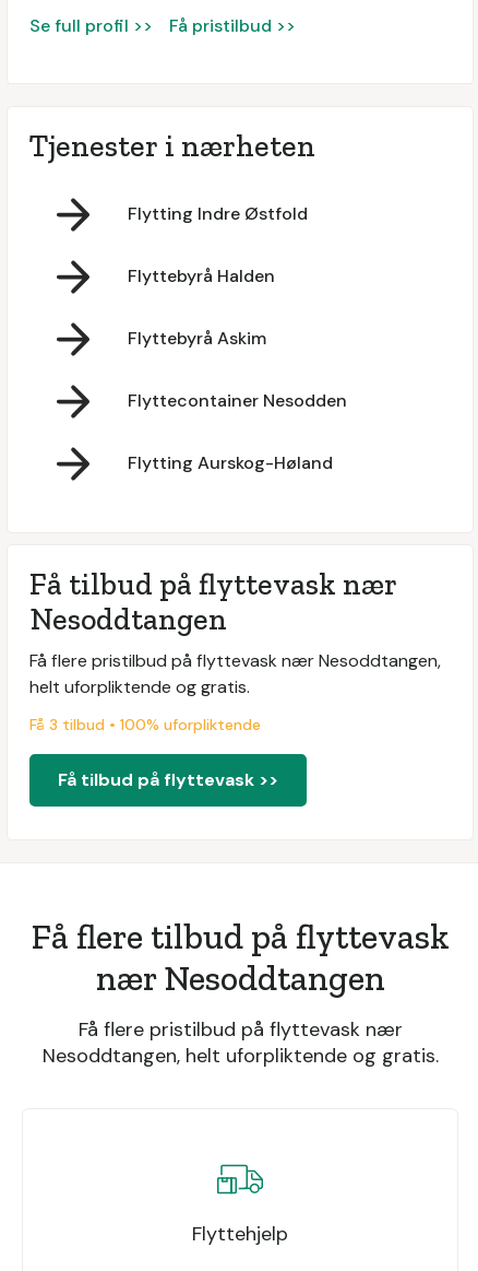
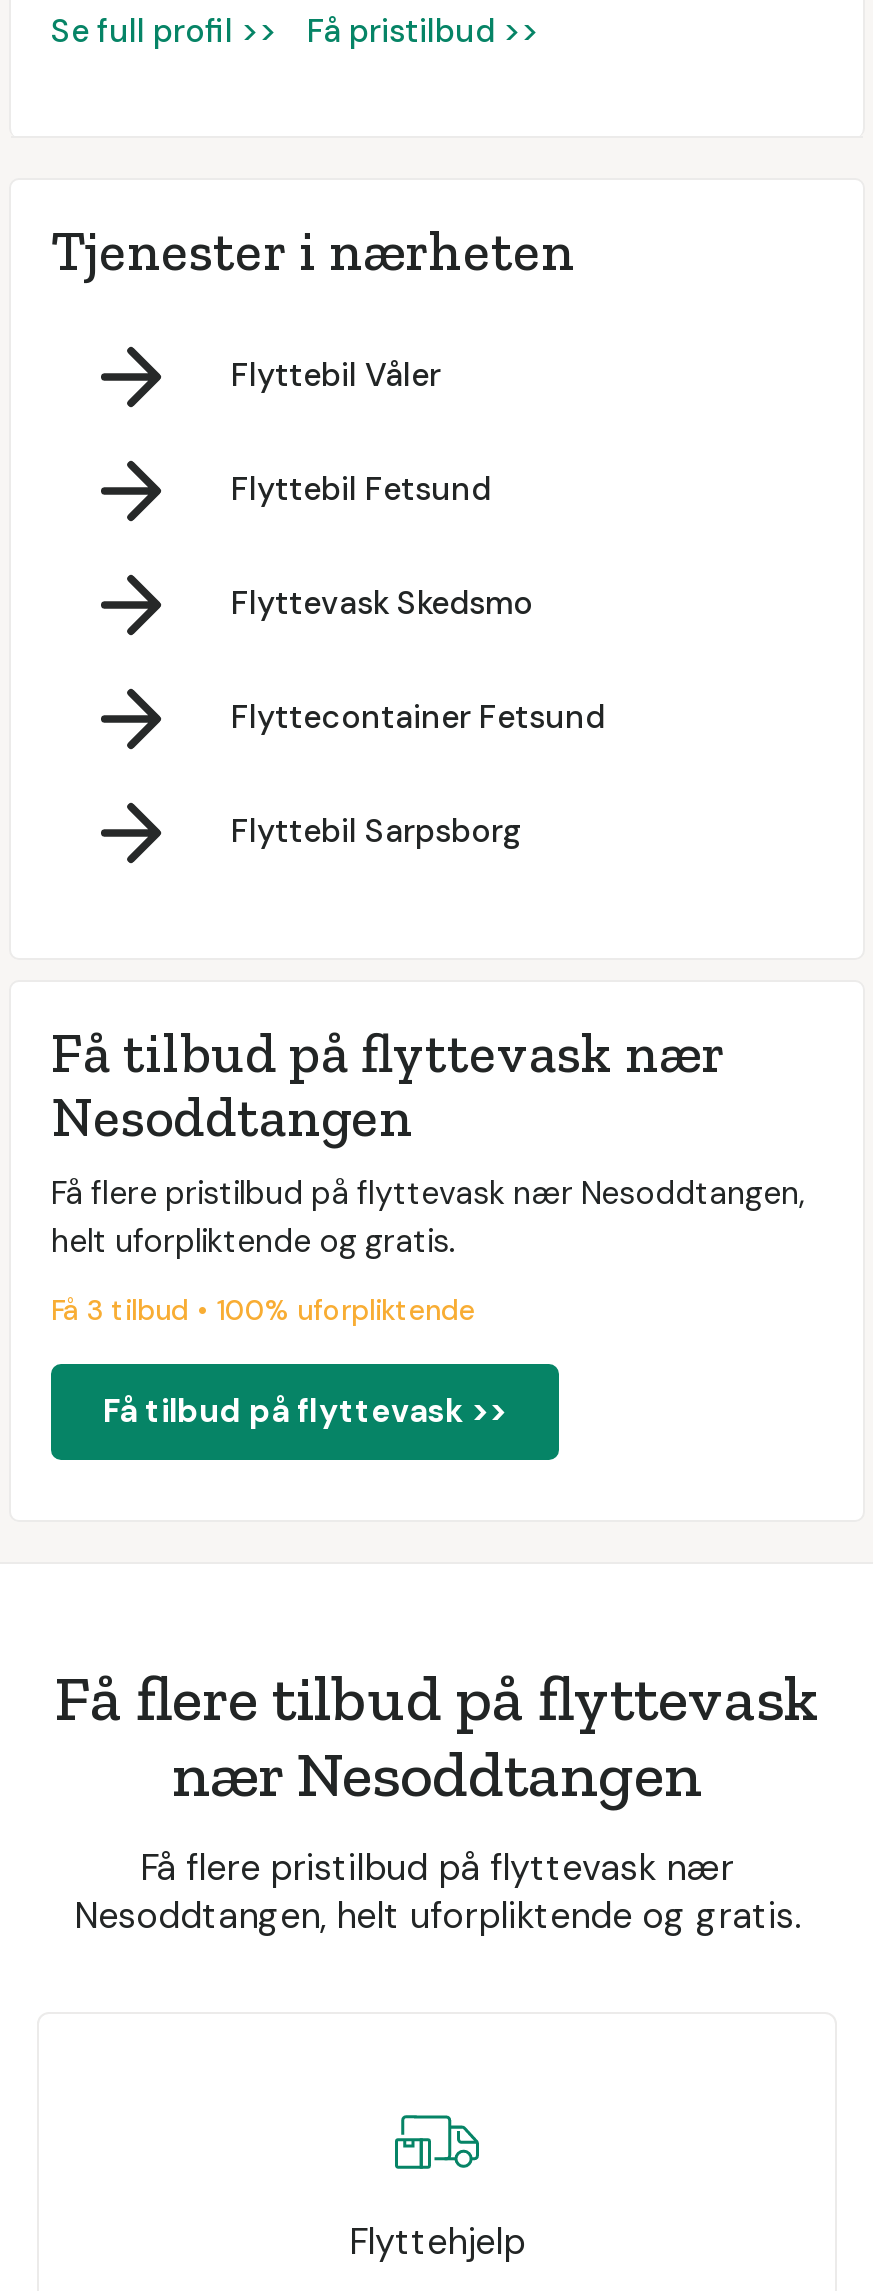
[128,202,308,225] Flytting Indre Østfold -> [231,354,441,396] Flyttebil Våler
[128,264,275,287] Flyttebyrå Halden -> [231,468,491,510] Flyttebil Fetsund
[128,327,266,350] Flyttebyrå Askim -> [231,582,533,624] Flyttevask Skedsmo
[128,389,347,412] Flyttecontainer Nesodden -> [231,696,605,738] Flyttecontainer Fetsund
[128,451,333,474] Flytting Aurskog-Høland -> [231,810,523,852] Flyttebil Sarpsborg

